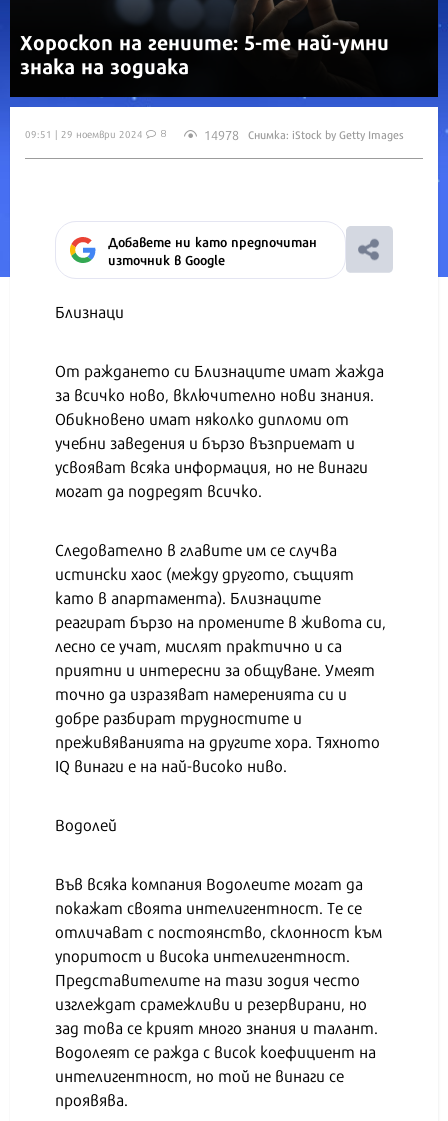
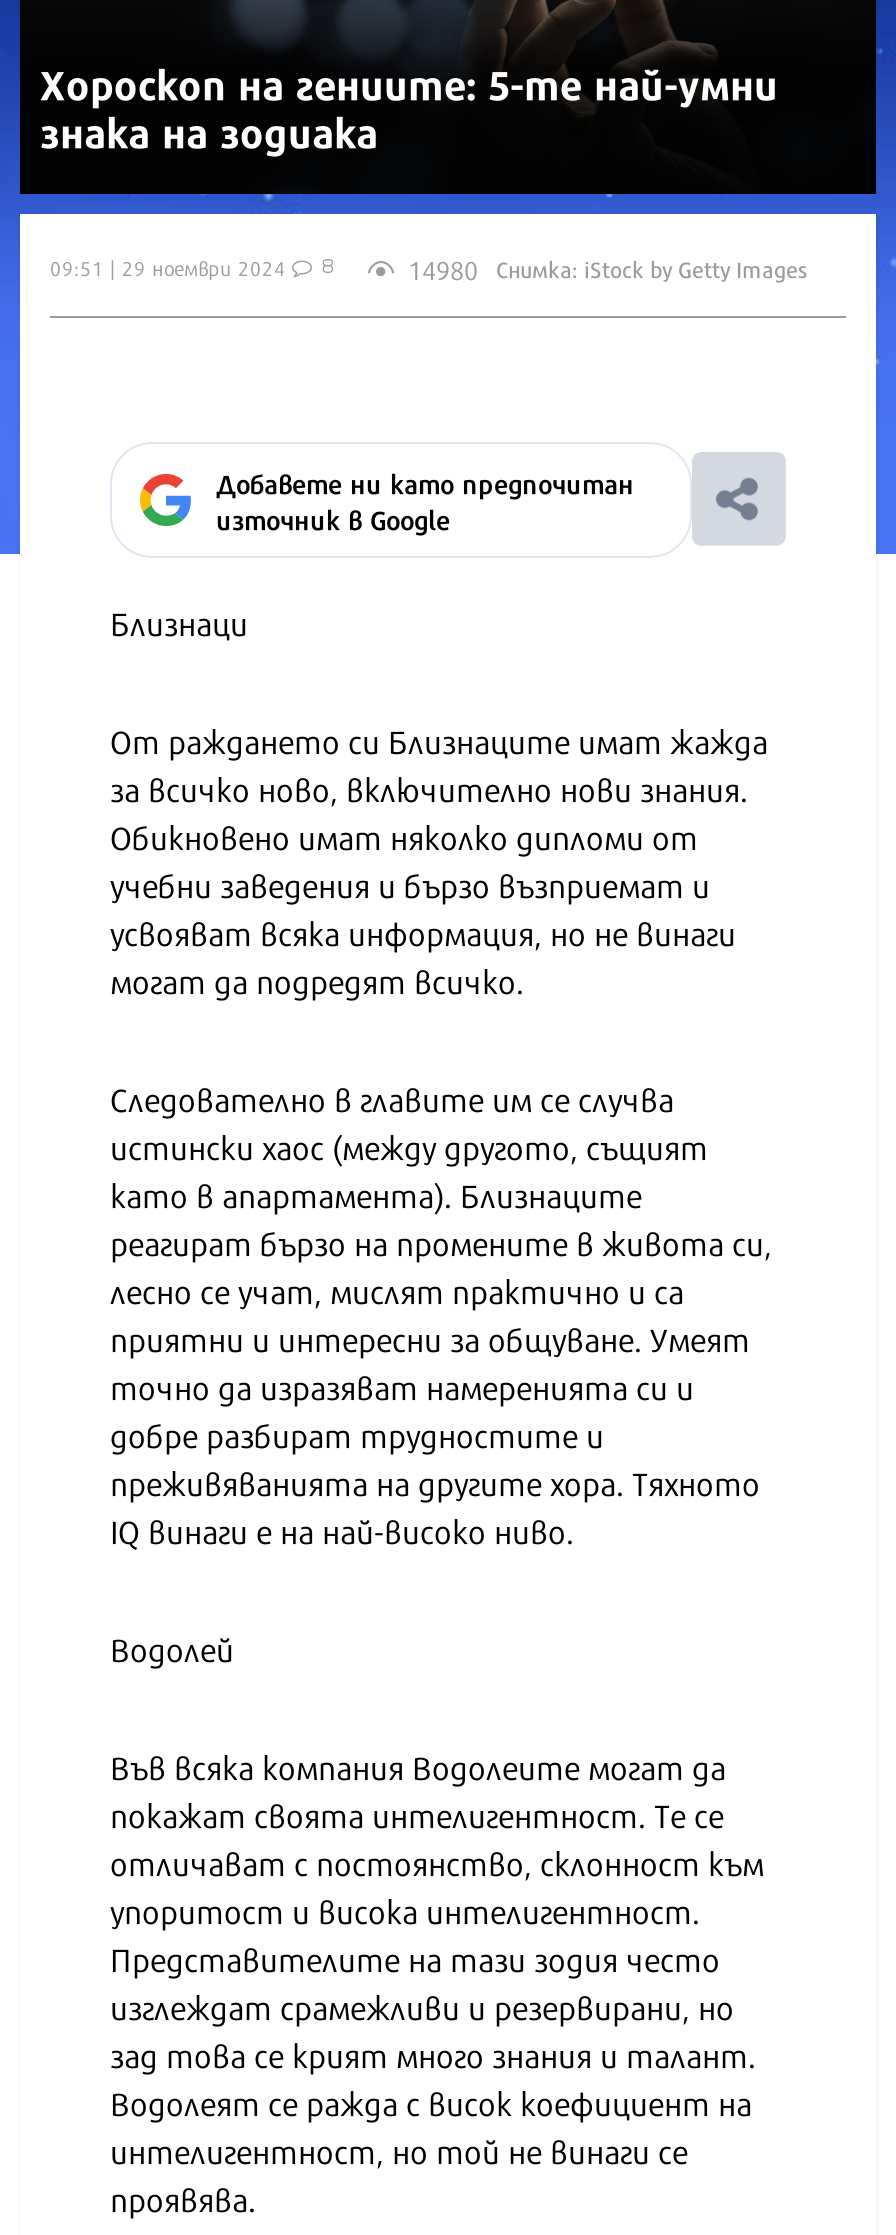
[204,124,404,144] 14978 Снимка: iStock by Getty Images -> [408,247,808,287] 14980 Снимка: iStock by Getty Images

